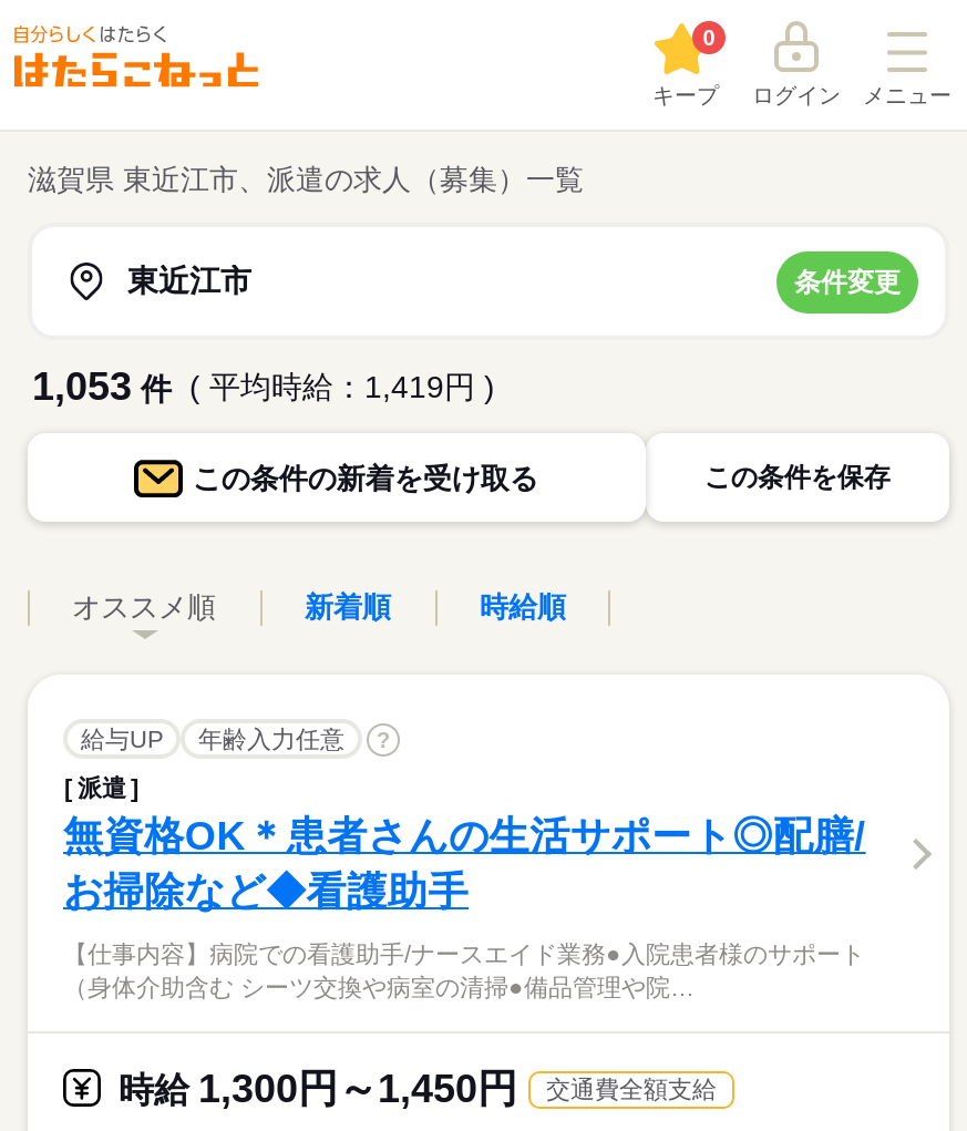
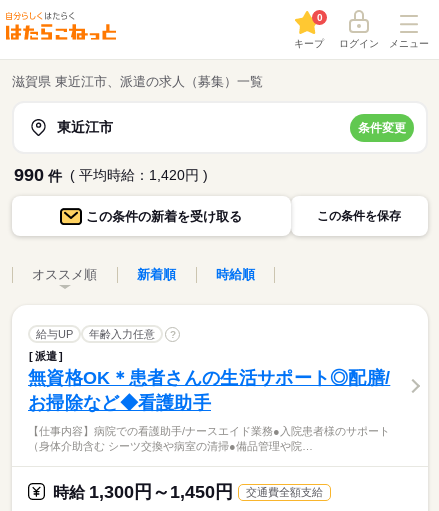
[32,364,495,409] 1,053件 ( 平均時給：1,419円 ) -> [14,165,208,185] 990件 ( 平均時給：1,420円 )

